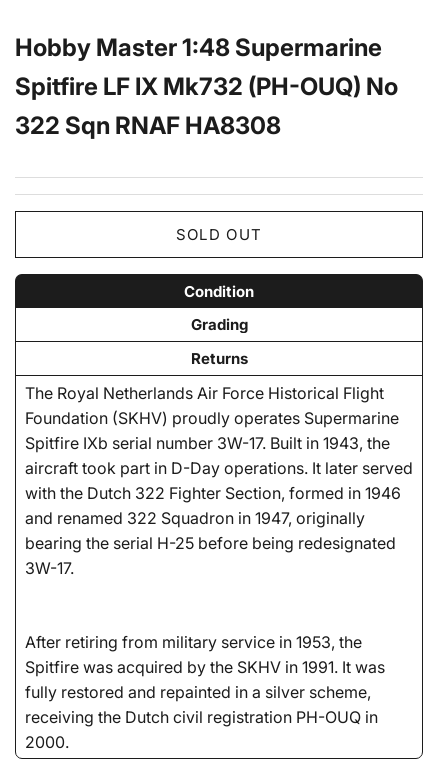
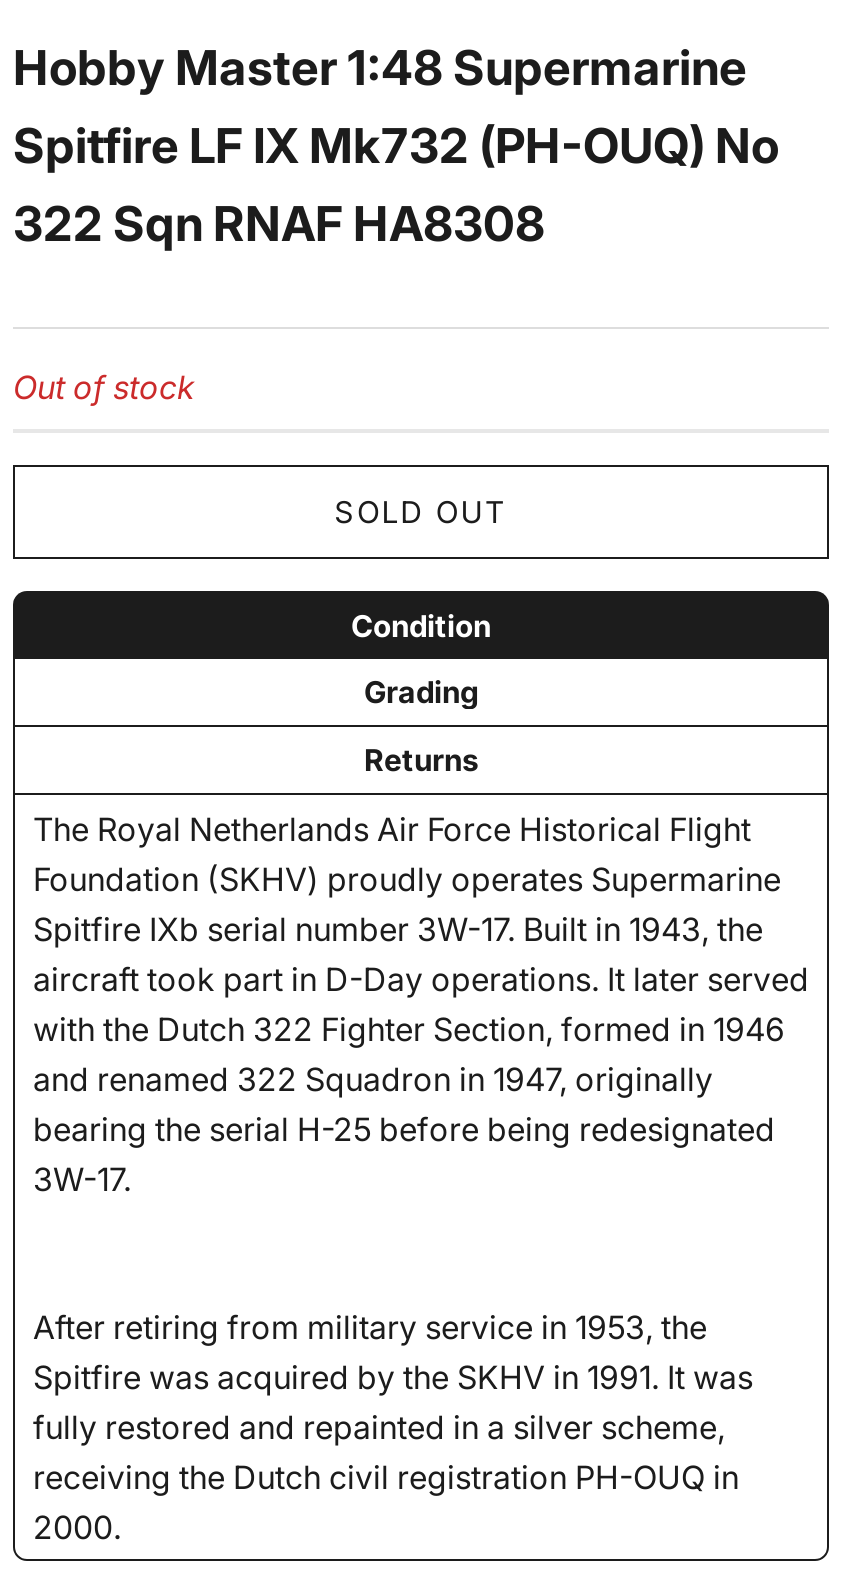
none -> [13,368,195,408] Out of stock

